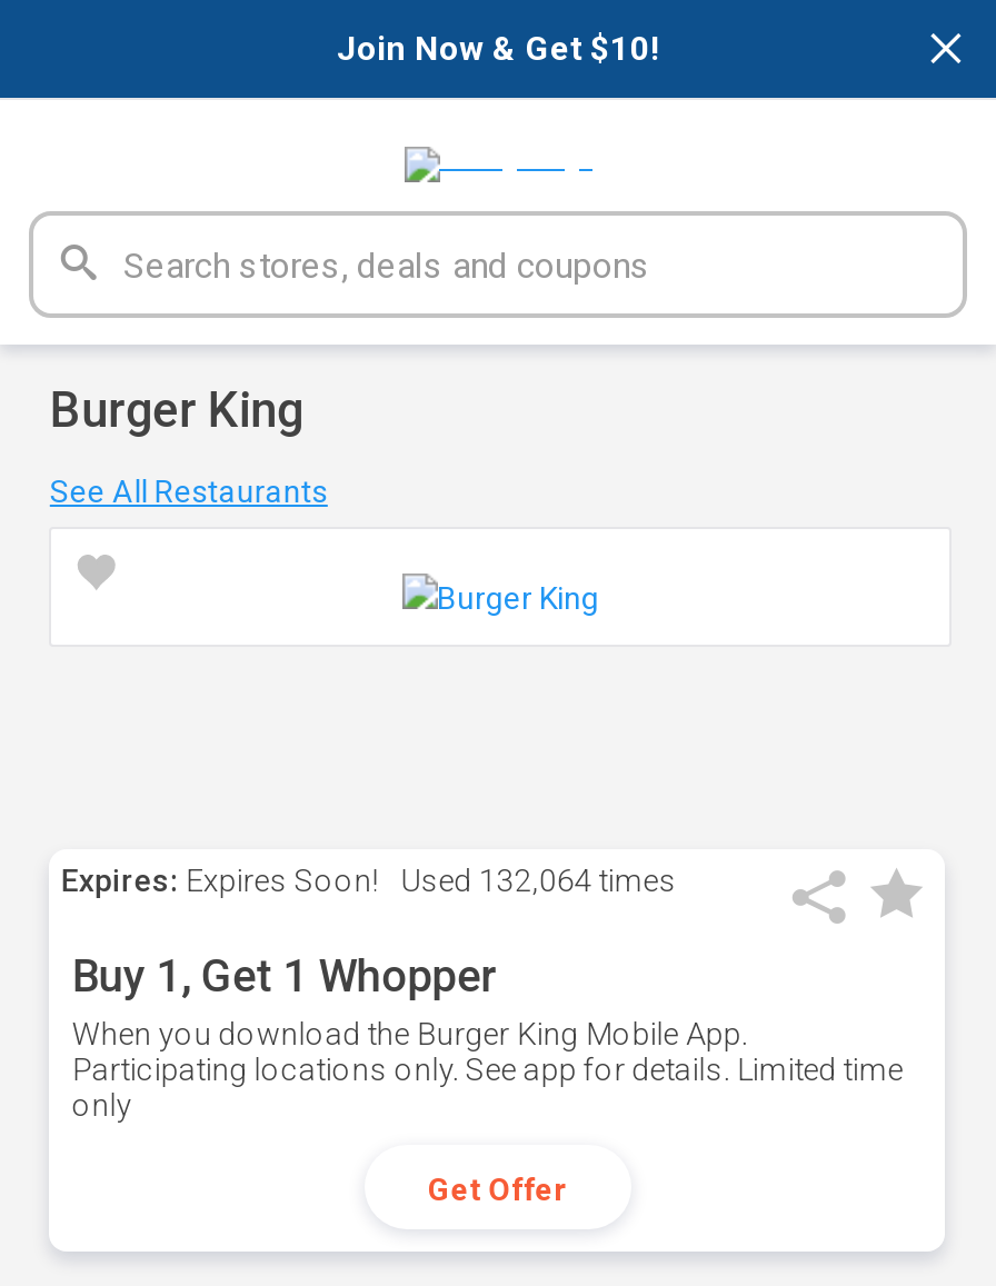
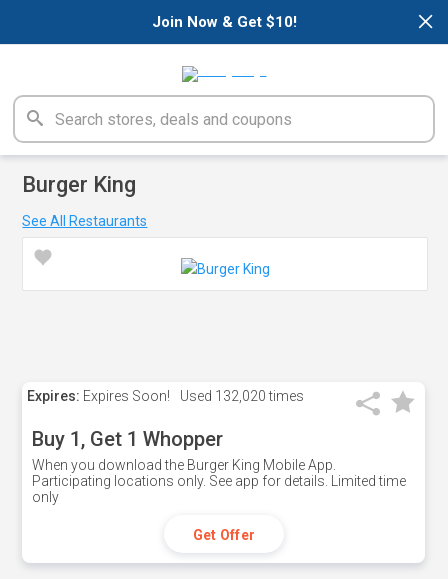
[61,863,677,898] Expires: Expires Soon! Used 132,064 times -> [27,388,304,404] Expires: Expires Soon! Used 132,020 times

